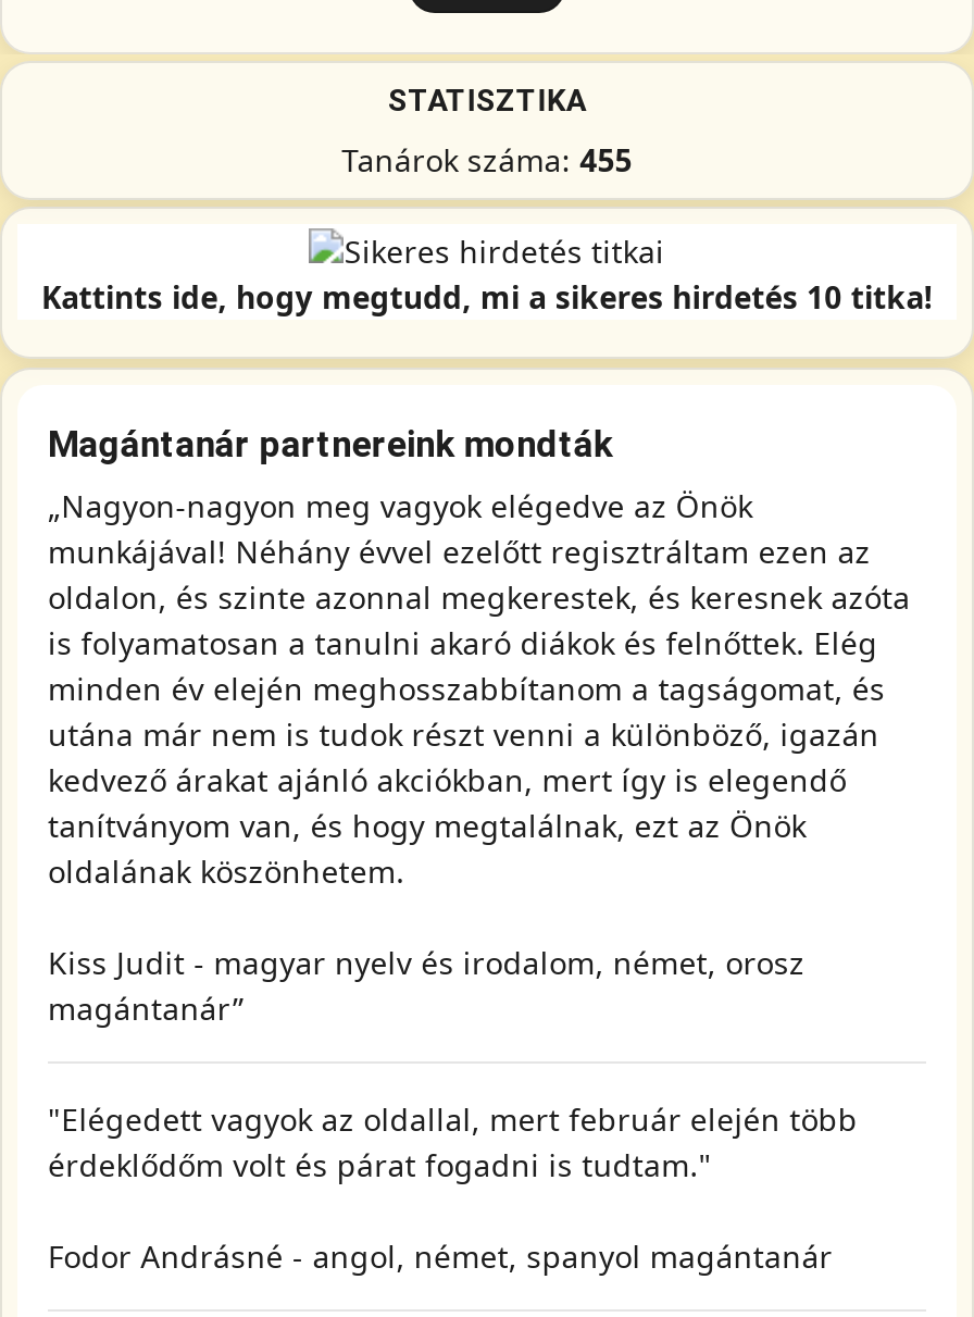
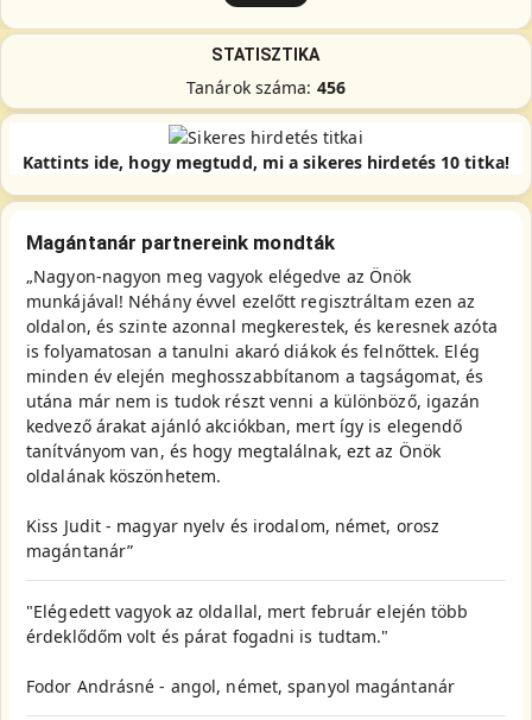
[342,139,632,180] Tanárok száma: 455 -> [187,76,345,98] Tanárok száma: 456

